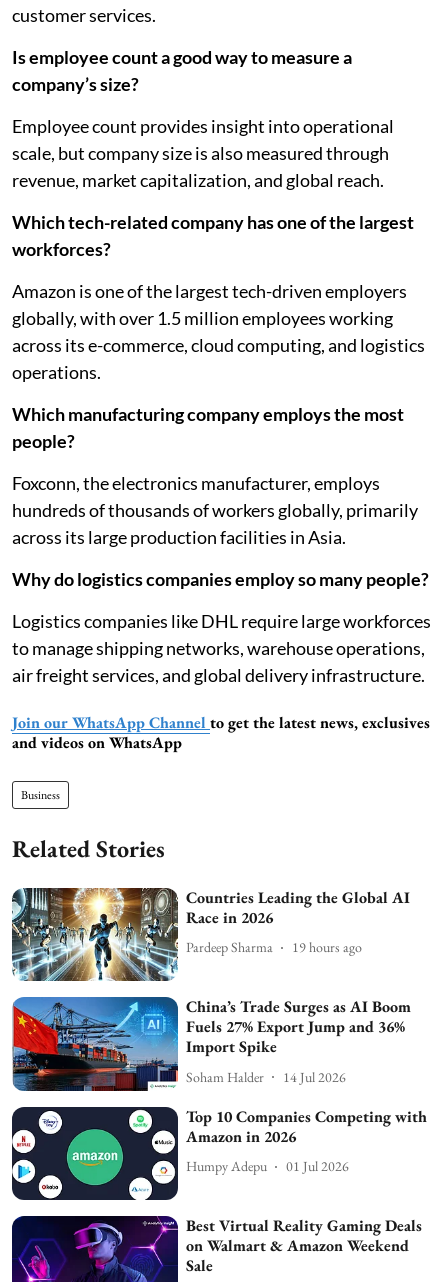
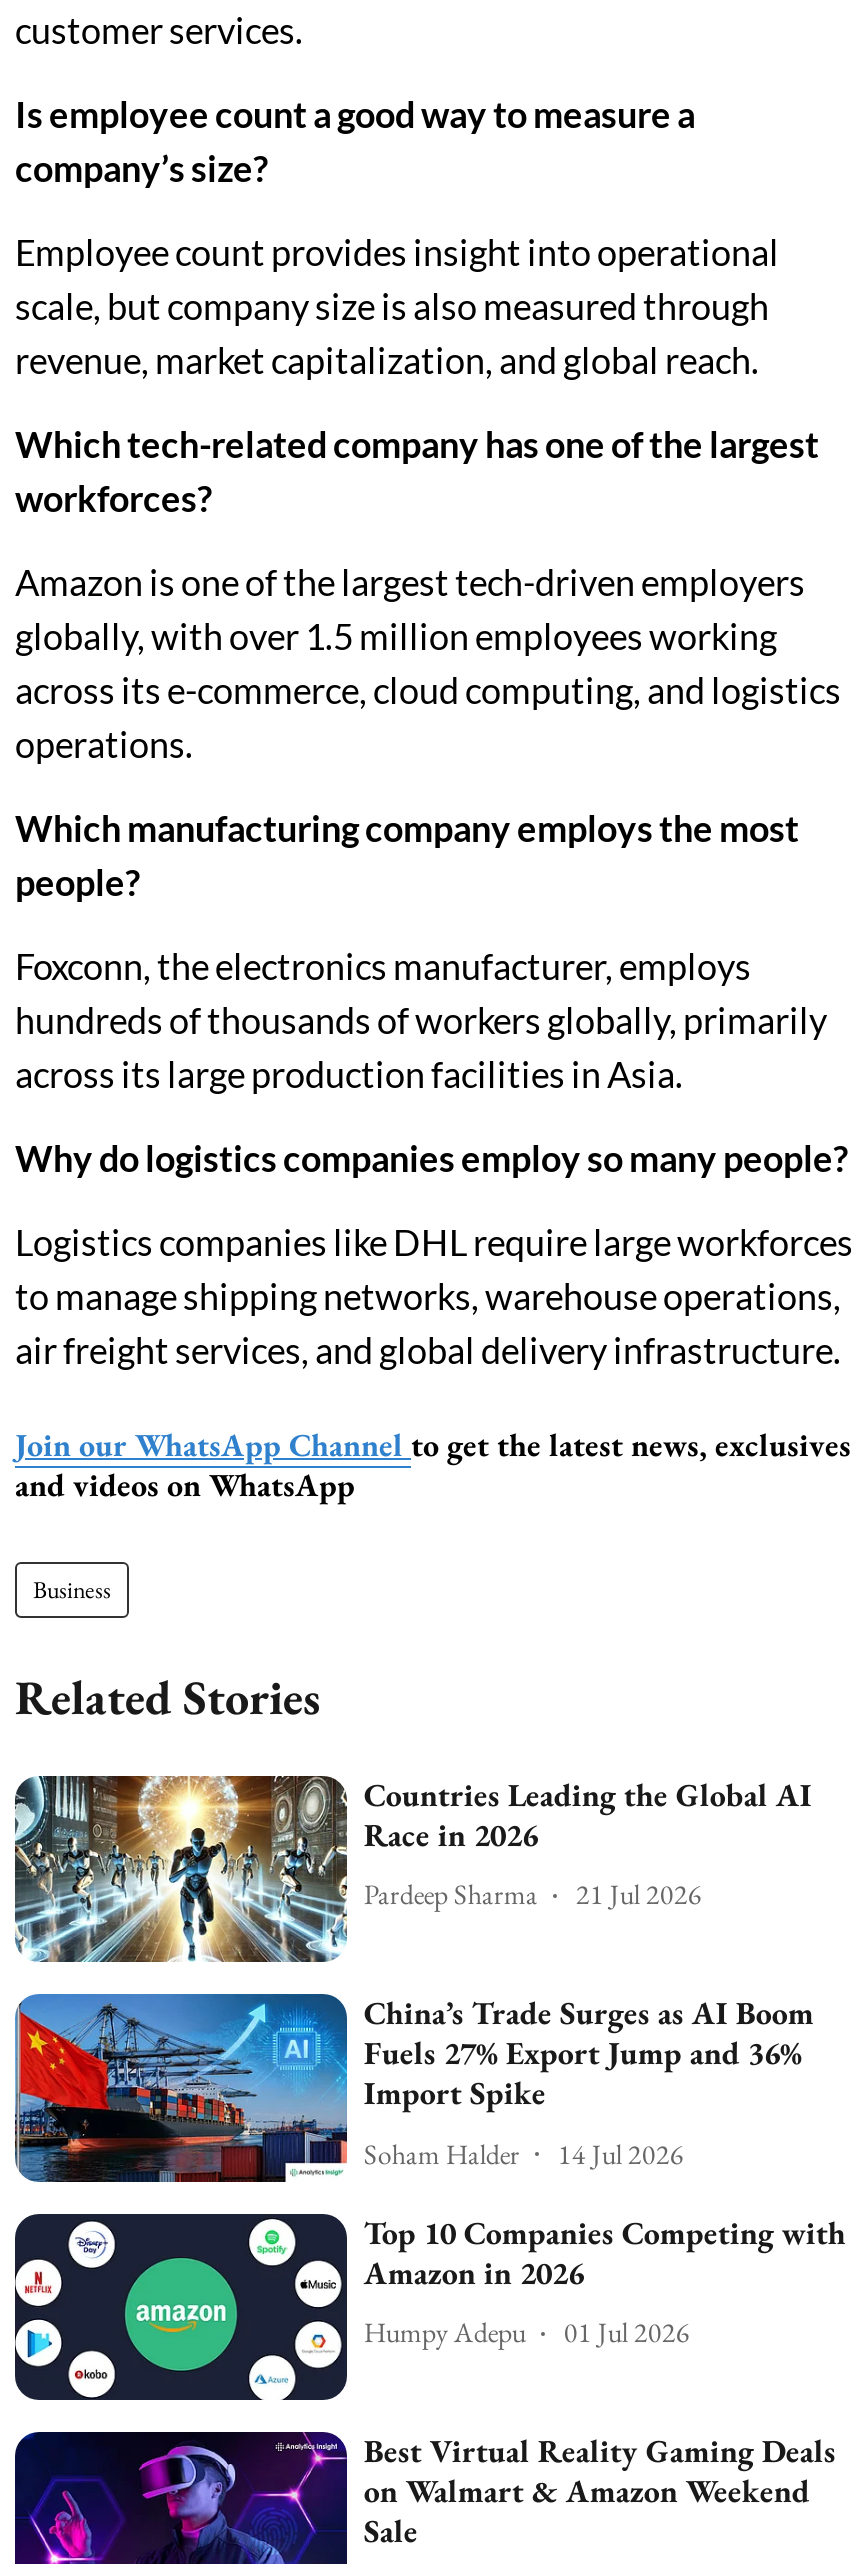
[186,938,362,956] Pardeep Sharma 19 hours ago -> [364,1876,702,1912] Pardeep Sharma 21 Jul 2026

